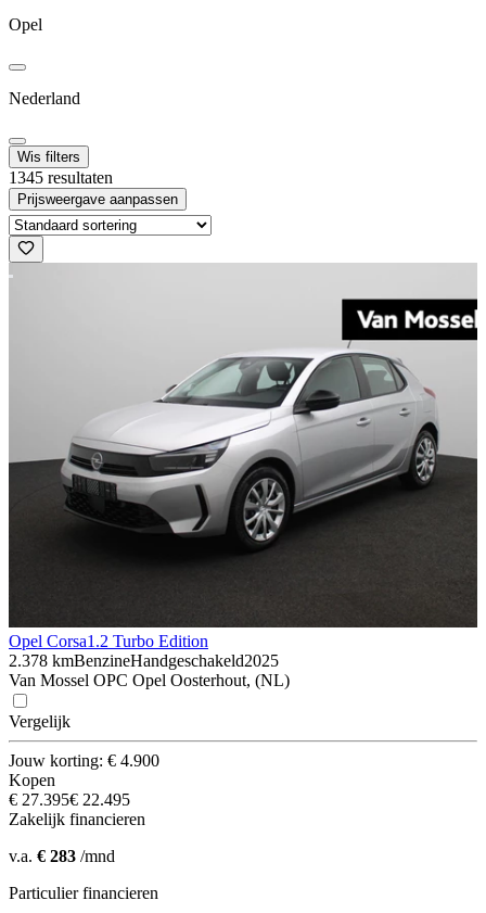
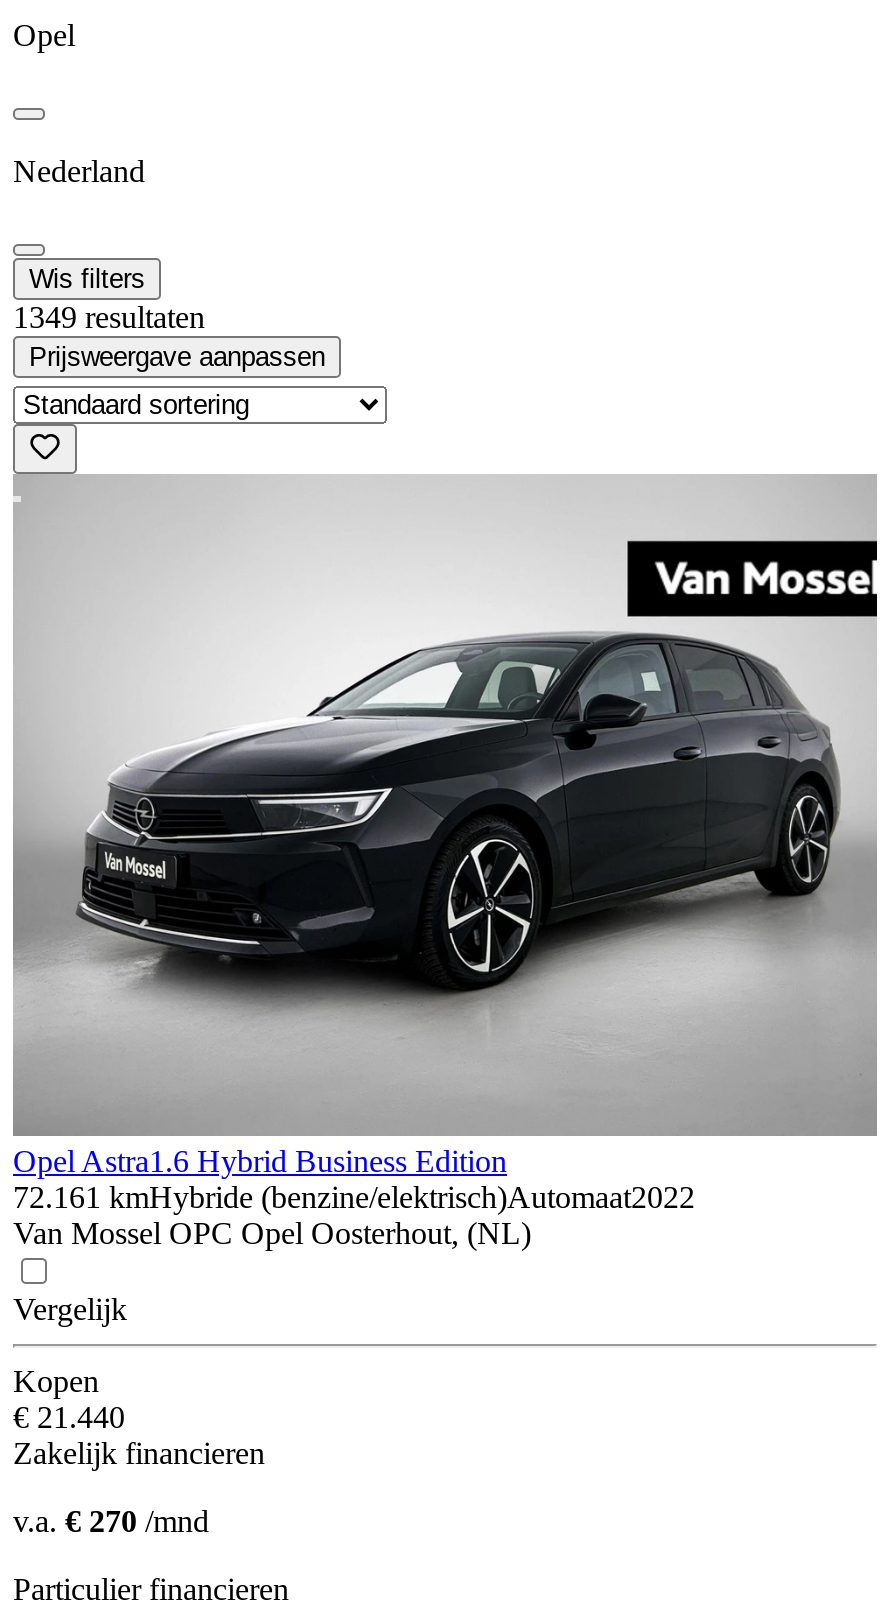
[9,169,113,187] 1345 resultaten -> [13,301,205,335] 1349 resultaten
[9,340,477,670] [image] | Opel Corsa1.2 Turbo Edition | 2.378 kmBenzineHandgeschakeld2025 -> [13,630,875,1214] [image] | Opel Astra1.6 Hybrid Business Edition | 72.161 kmHybride (benzine/elektrisch)Automaat2022
[9,752,159,770] Jouw korting: € 4.900 -> none
[9,791,130,809] € 27.395€ 22.495 -> [13,1400,125,1434] € 21.440
[9,847,115,866] v.a. € 283 /mnd -> [13,1504,209,1538] v.a. € 270 /mnd

